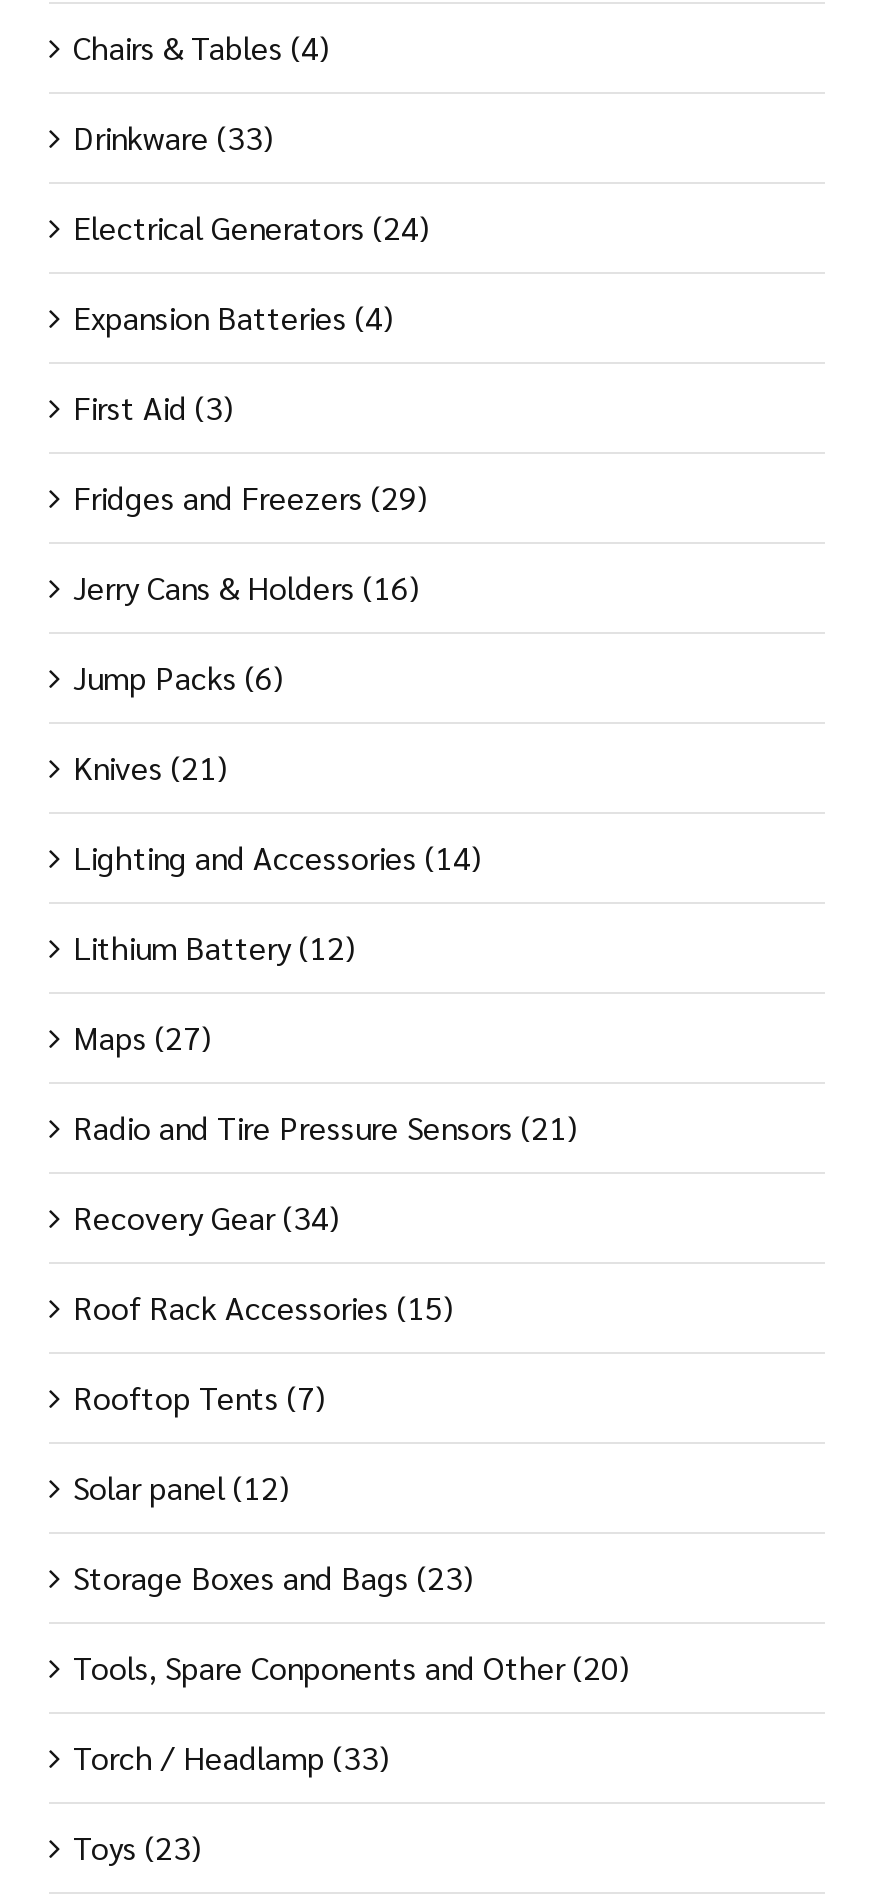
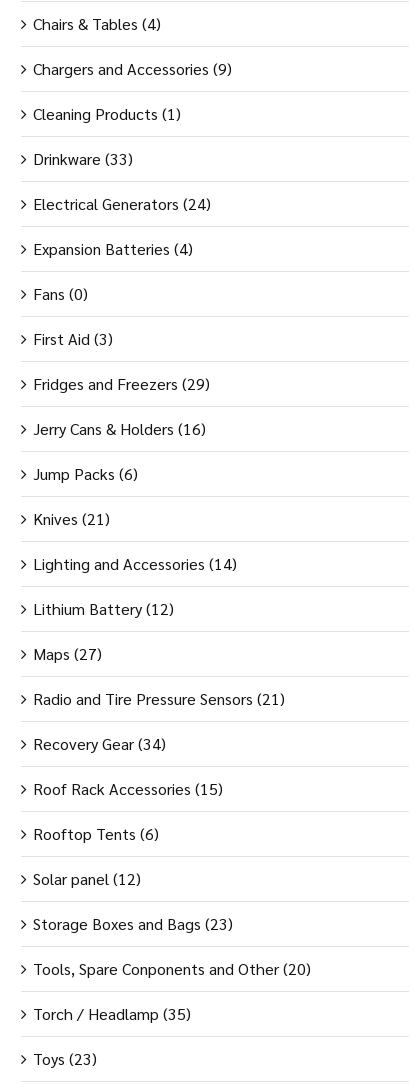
none -> [33,58,232,124] Chargers and Accessories (9) | Cleaning Products (1)
none -> [33,283,88,304] Fans (0)
[73,1376,325,1418] Rooftop Tents (7) -> [33,823,159,844] Rooftop Tents (6)
[73,1736,389,1778] Torch / Headlamp (33) -> [33,1003,191,1024] Torch / Headlamp (35)

